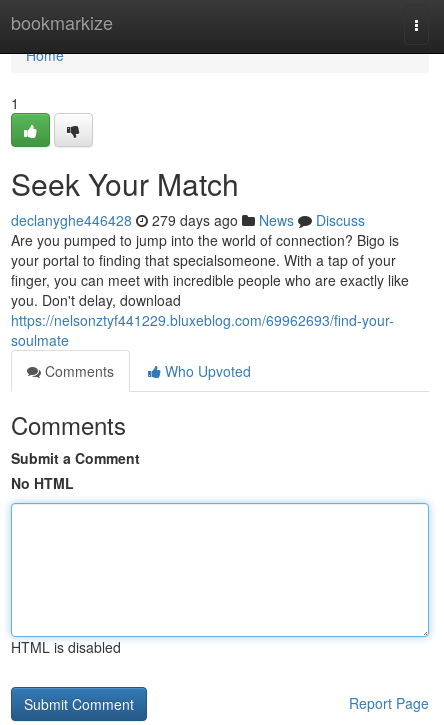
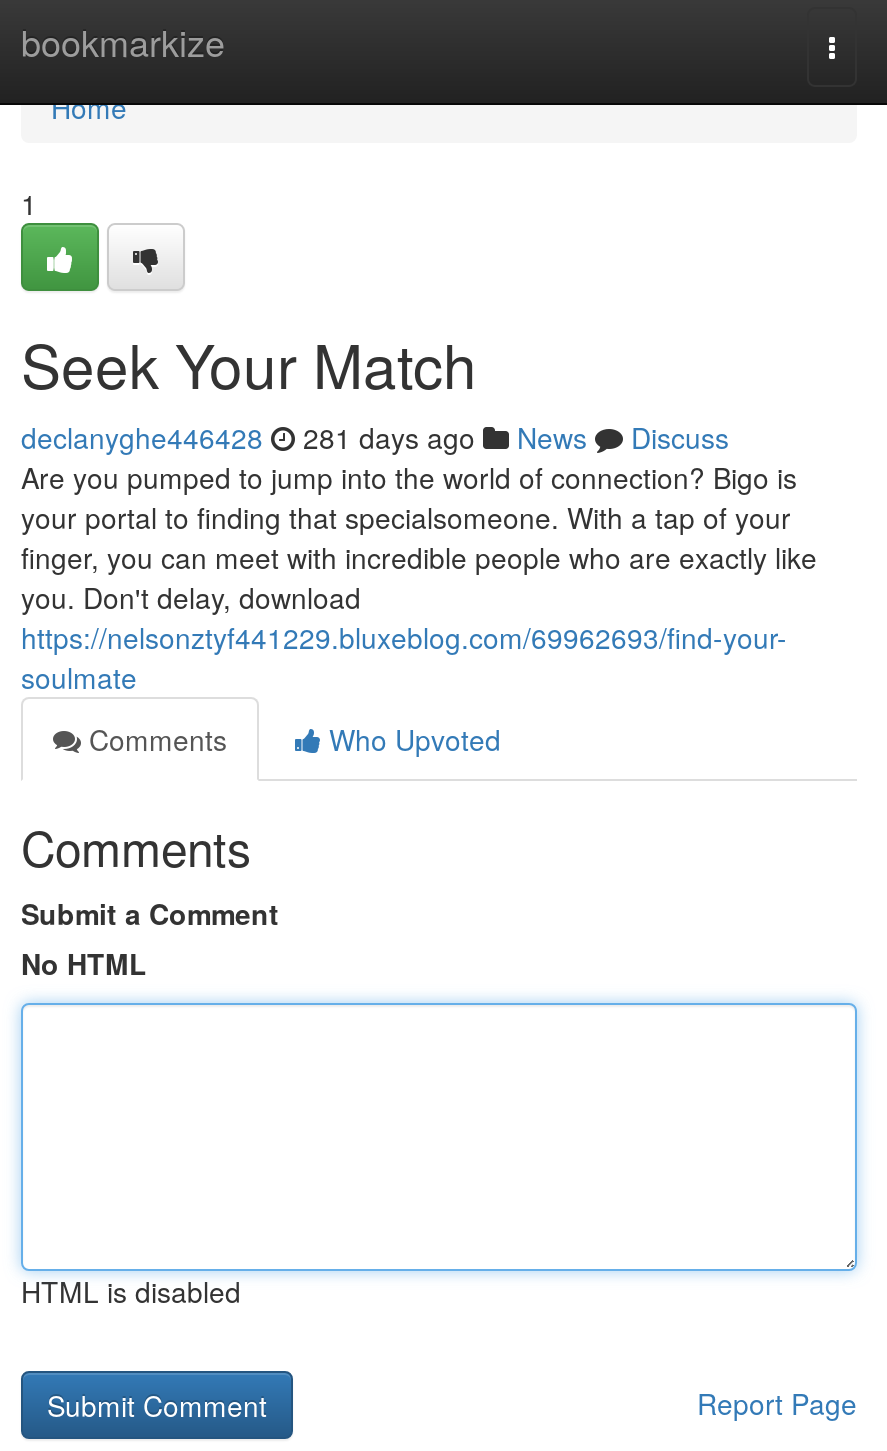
[11,210,365,230] declanyghe446428 279 days ago News Discuss -> [21,417,729,457] declanyghe446428 281 days ago News Discuss

